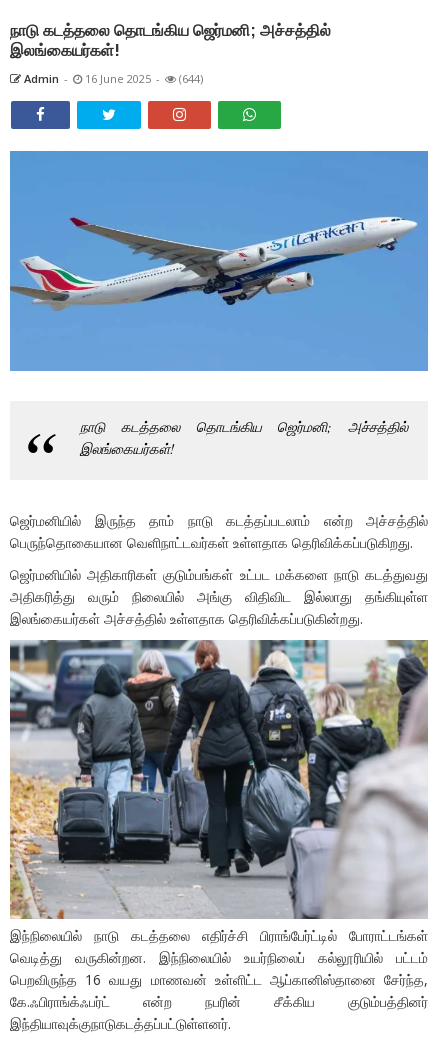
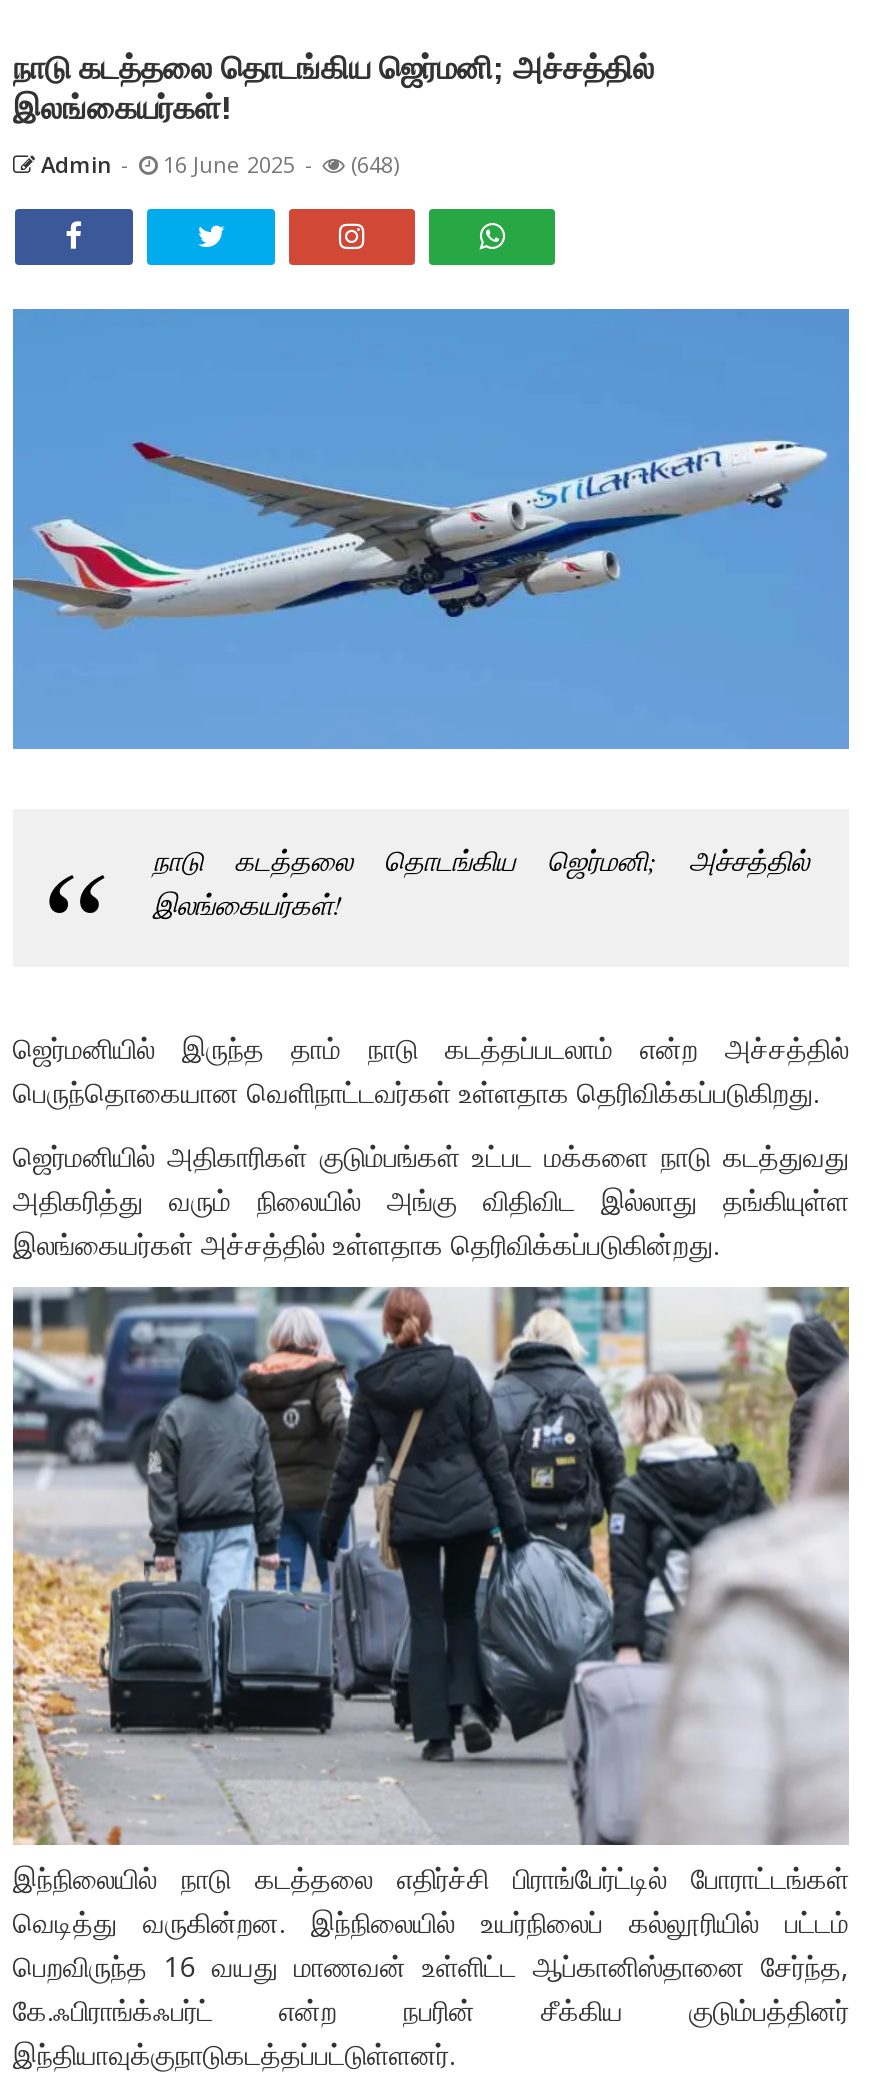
[21,71,203,86] Admin - 16 June 2025 - (644) -> [35,149,399,179] Admin - 16 June 2025 - (648)

